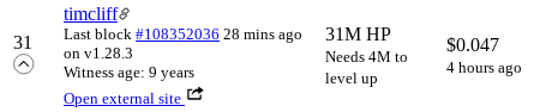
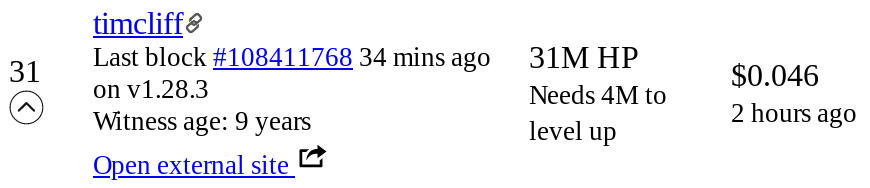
[64,25,302,43] Last block #108352036 28 mins ago -> [93,43,491,73] Last block #108411768 34 mins ago
[446,35,499,55] $0.047 -> [731,59,819,93] $0.046
[446,59,522,77] 4 hours ago -> [731,99,857,129] 2 hours ago

